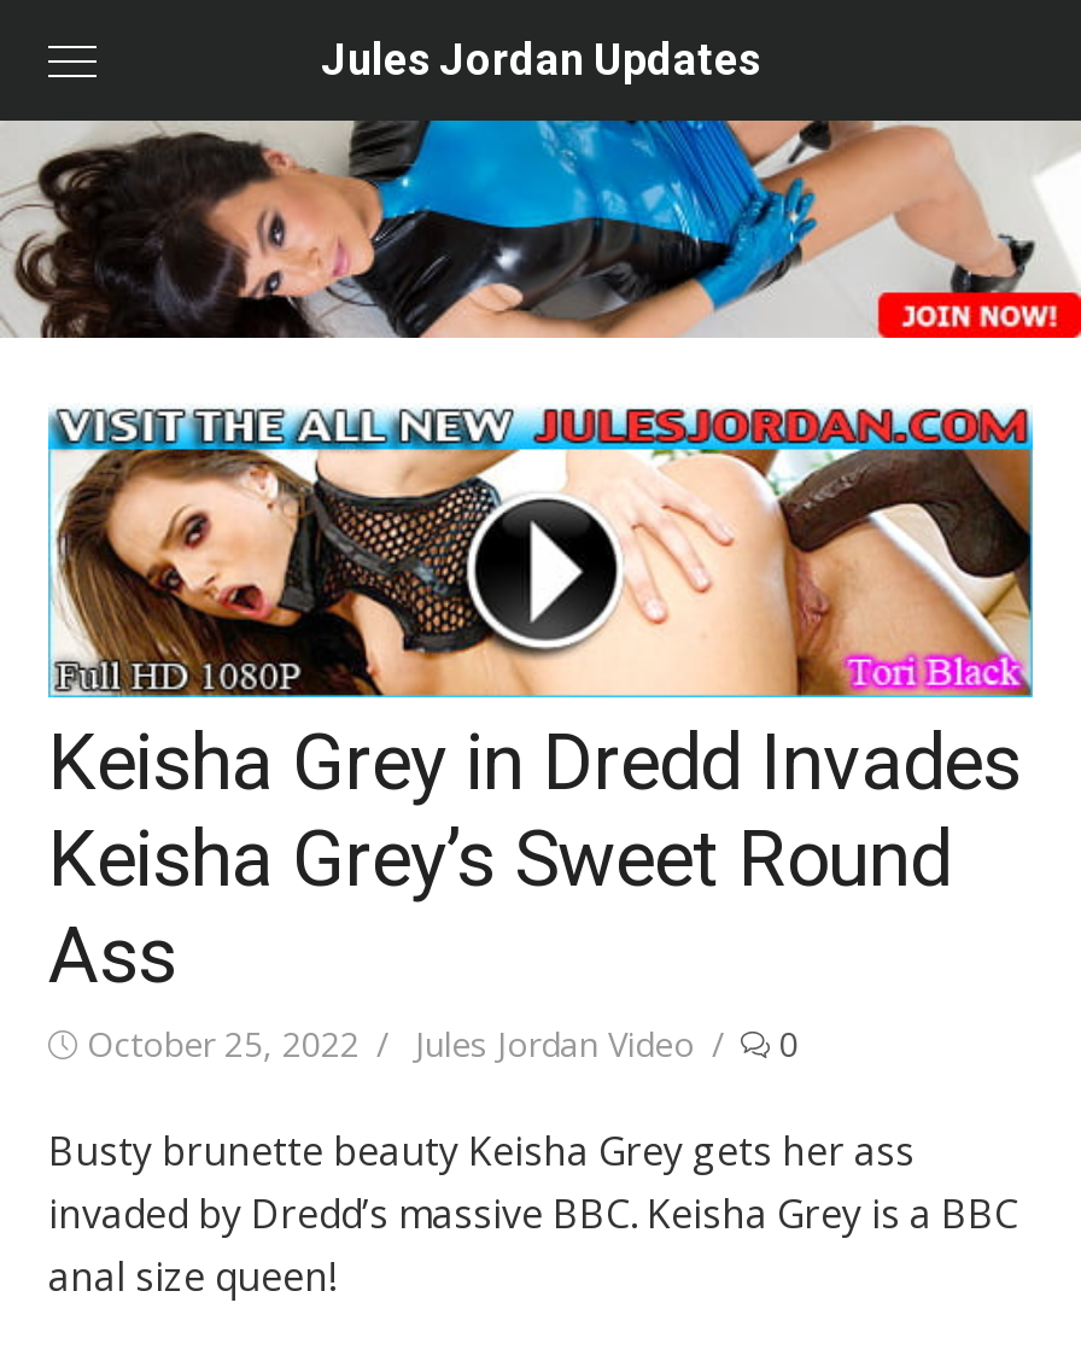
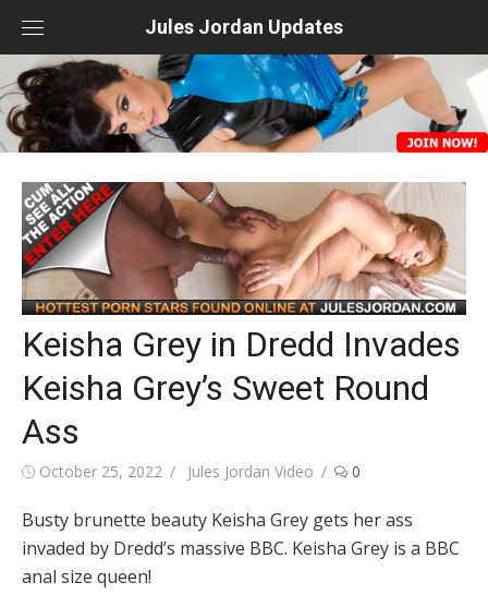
[46,403,1035,700] [image] -> [21,181,467,316] [image]

